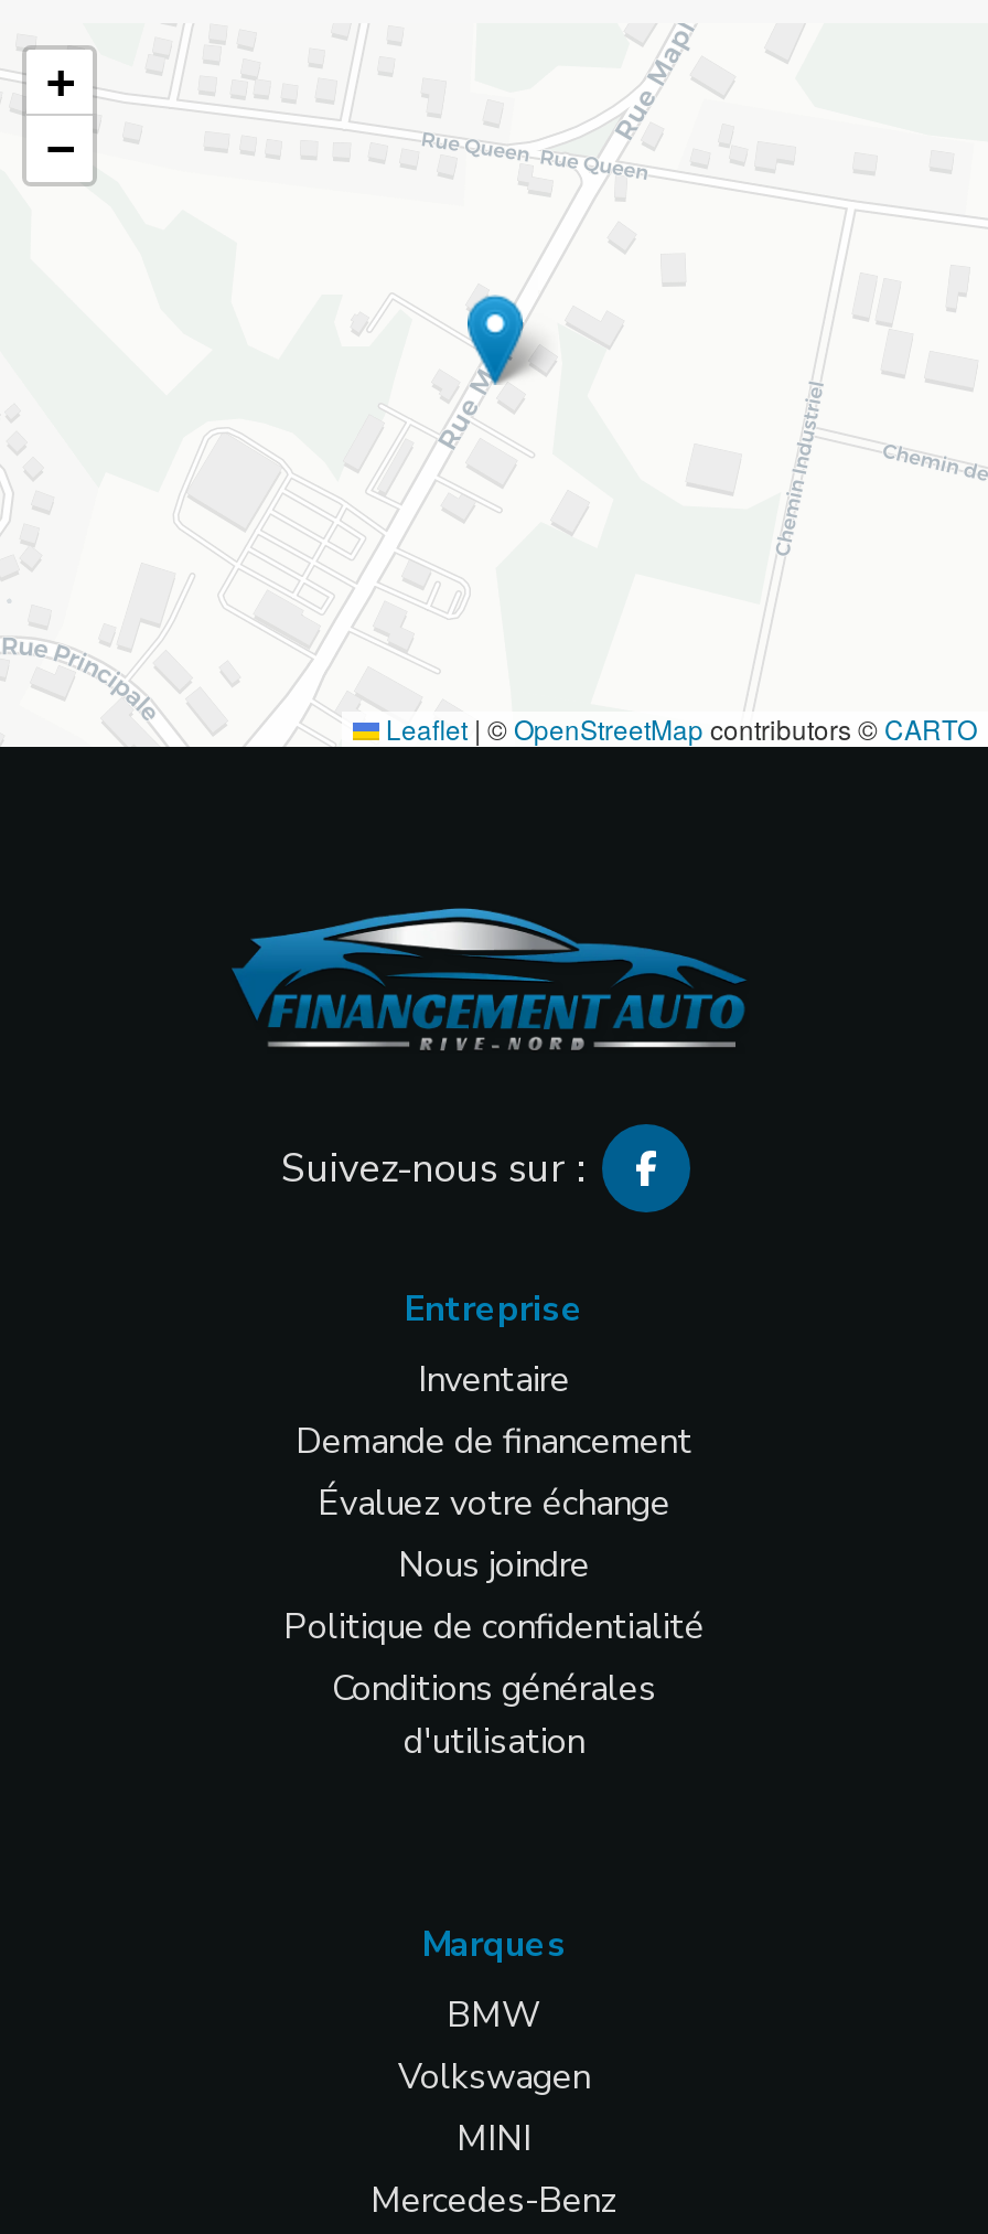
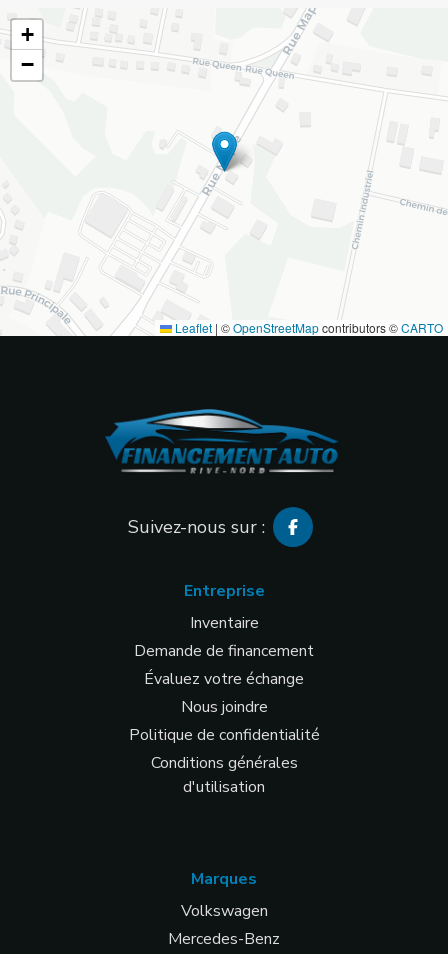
[447,1991,541,2040] BMW -> none
[457,2115,531,2163] MINI -> none

